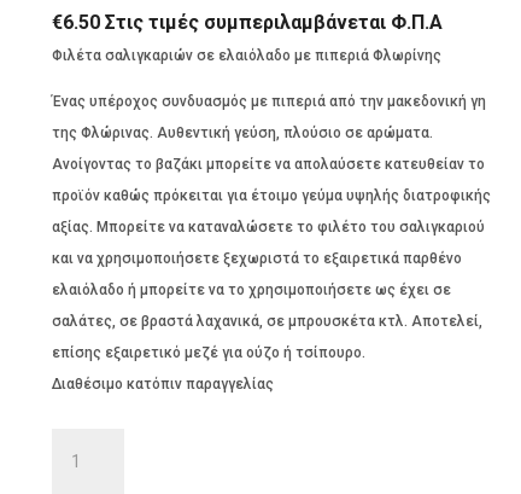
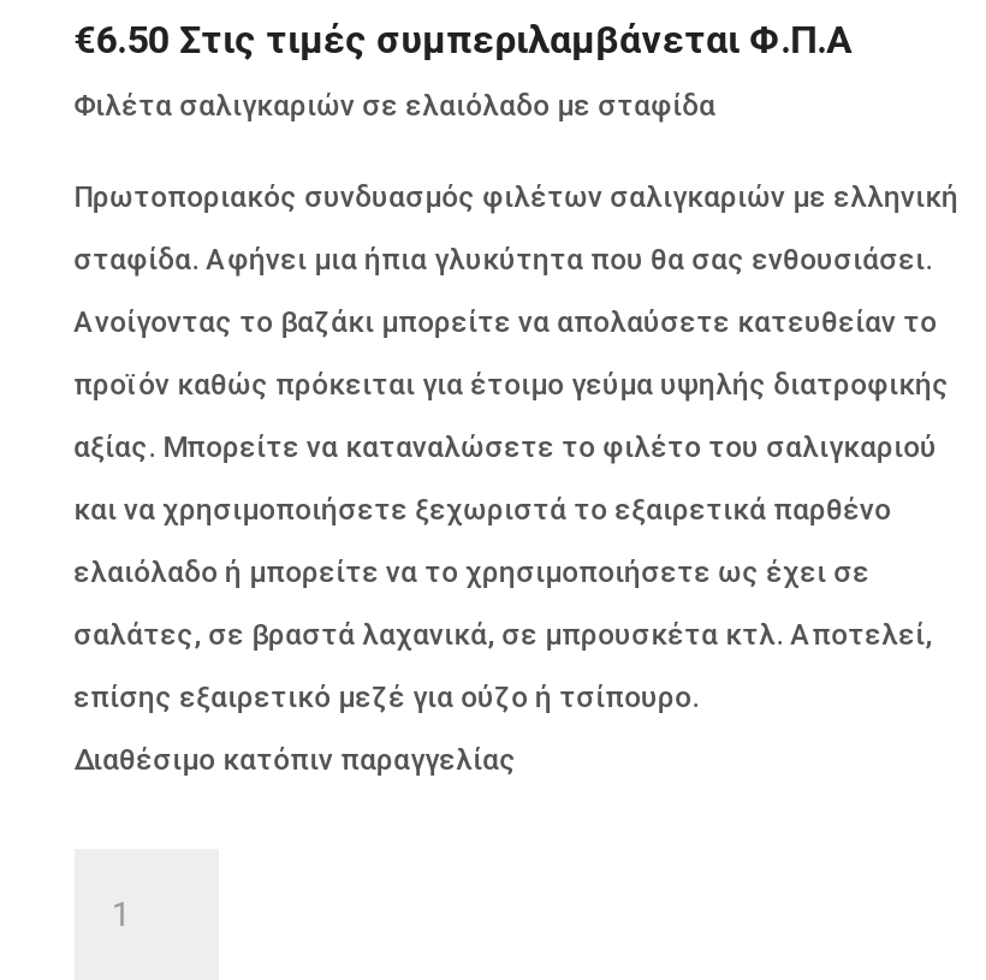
[51,47,441,64] Φιλέτα σαλιγκαριών σε ελαιόλαδο με πιπεριά Φλωρίνης -> [74,89,716,123] Φιλέτα σαλιγκαριών σε ελαιόλαδο με σταφίδα
[51,93,486,109] Ένας υπέροχος συνδυασμός με πιπεριά από την μακεδονική γη -> [74,181,959,214] Πρωτοποριακός συνδυασμός φιλέτων σαλιγκαριών με ελληνική
[51,124,432,141] της Φλώρινας. Αυθεντική γεύση, πλούσιο σε αρώματα. -> [74,243,932,277] σταφίδα. Αφήνει μια ήπια γλυκύτητα που θα σας ενθουσιάσει.

